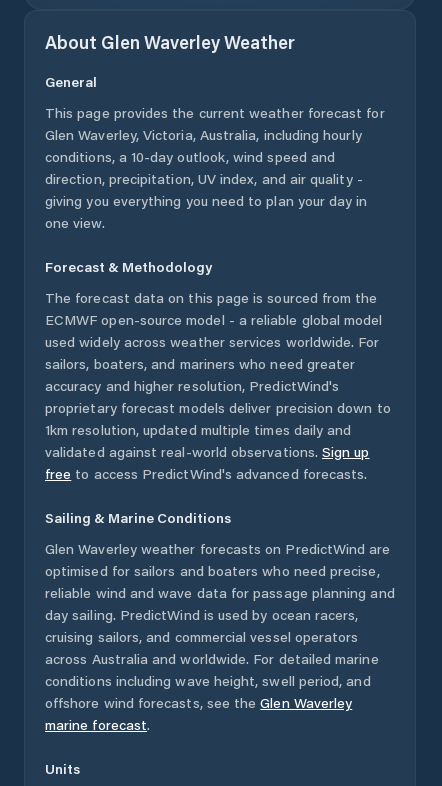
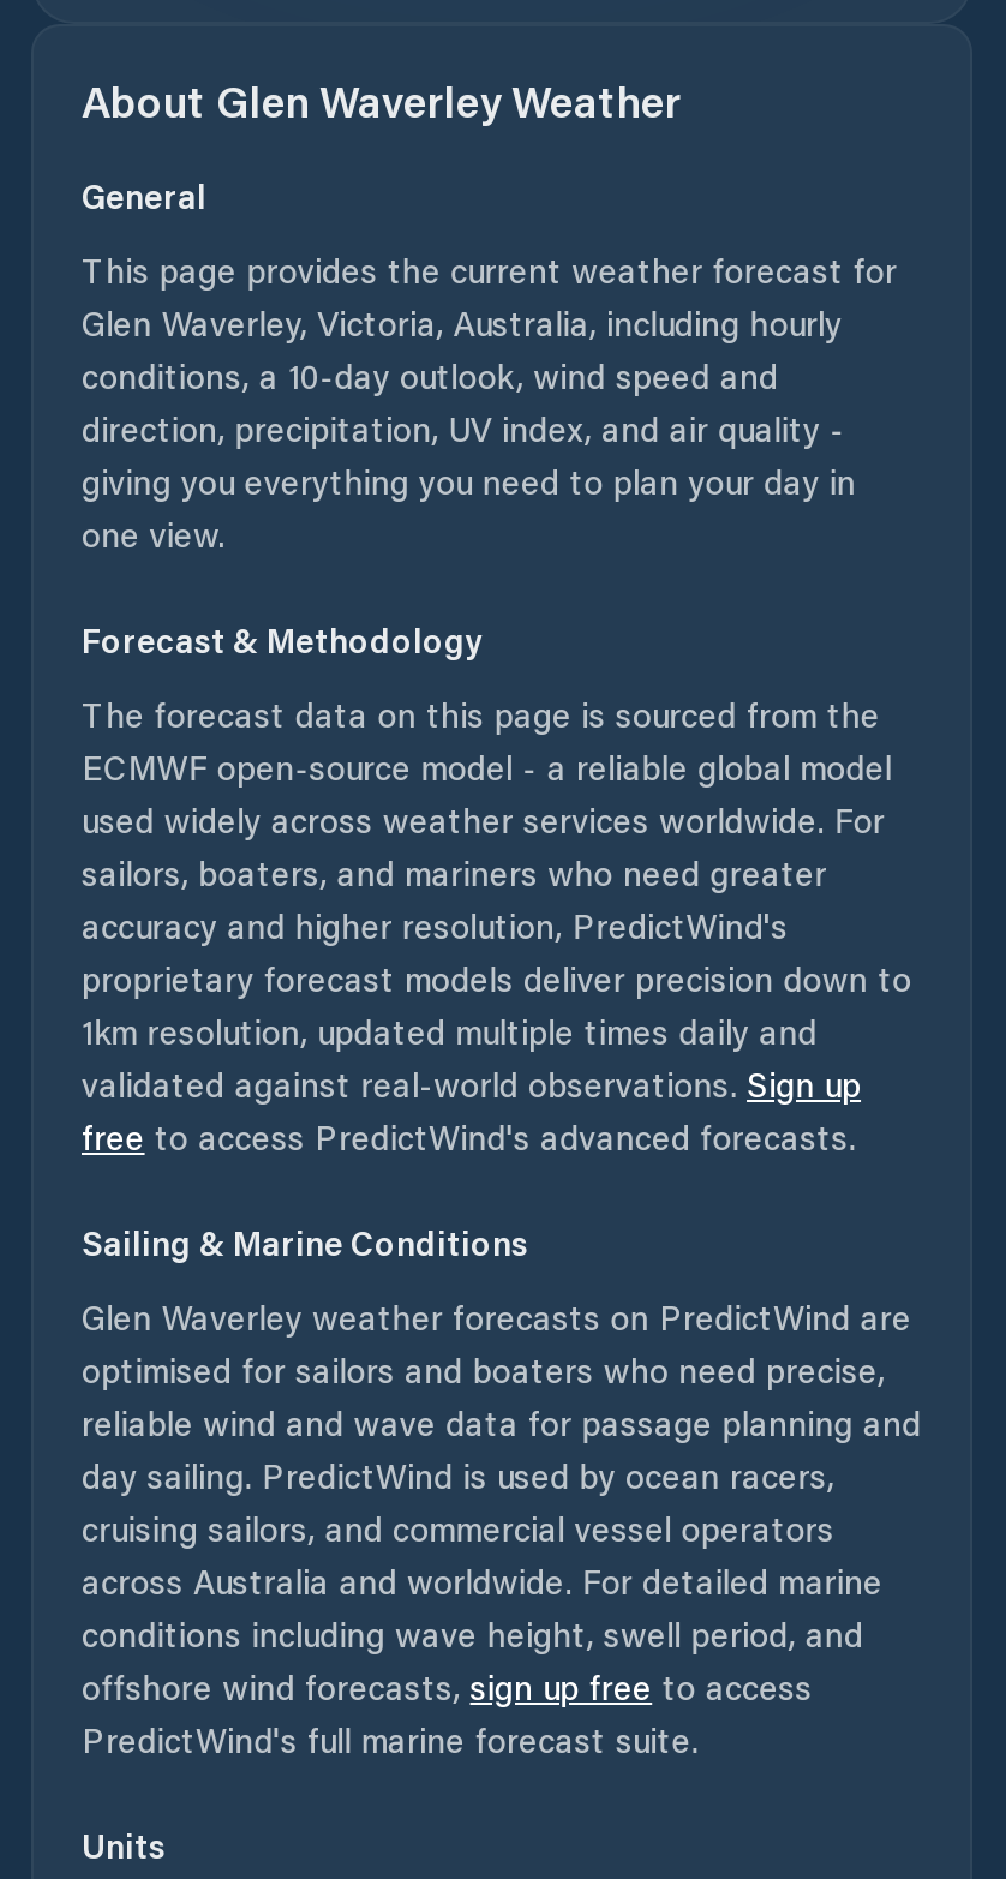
[45,693,352,734] offshore wind forecasts, see the Glen Waverley | marine forecast. -> [82,1663,812,1762] offshore wind forecasts, sign up free to access | PredictWind's full marine forecast suite.

